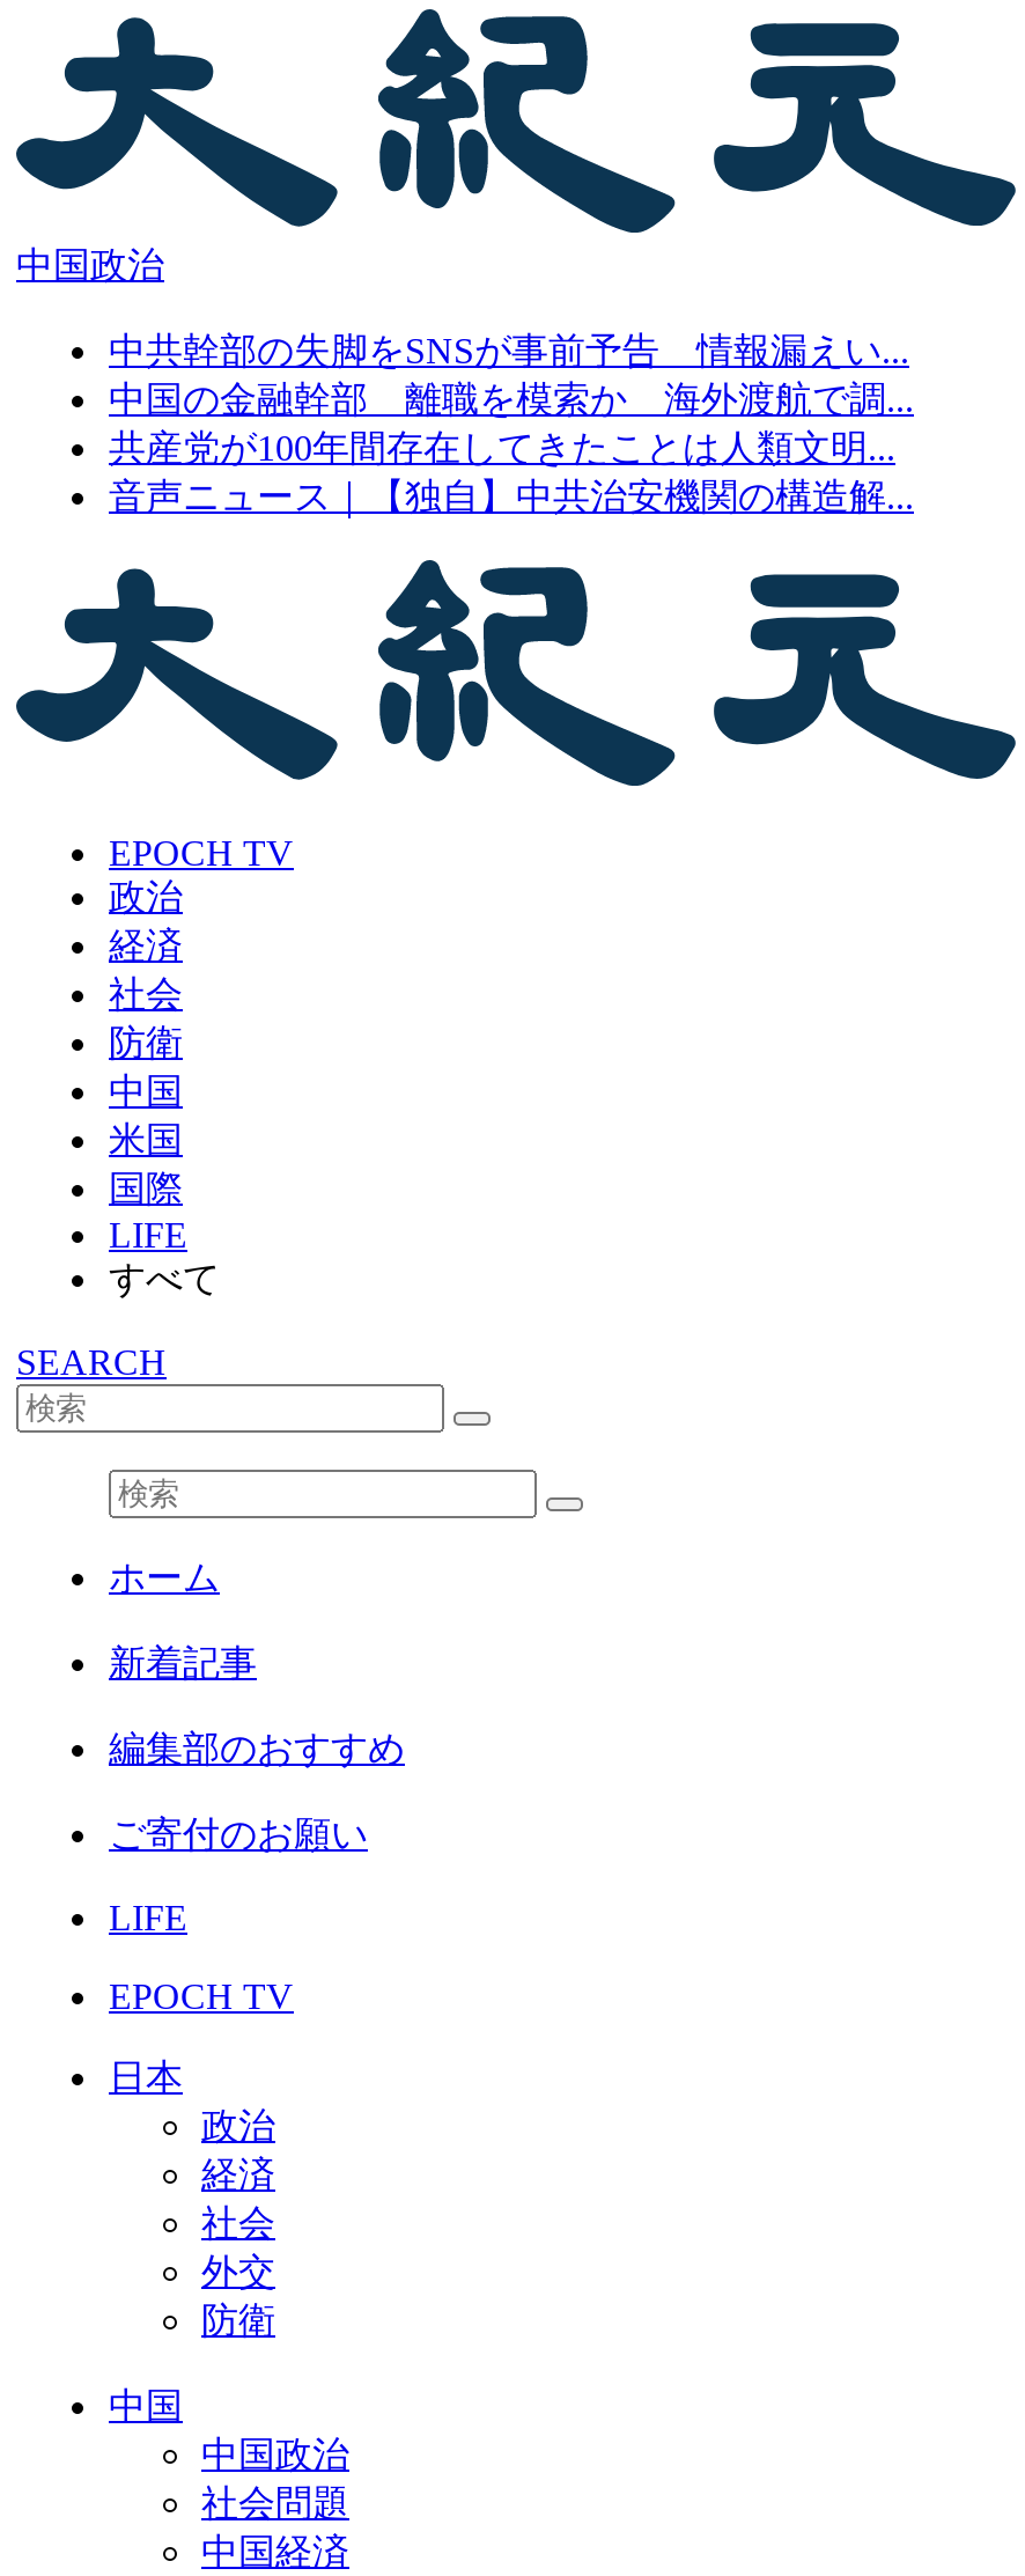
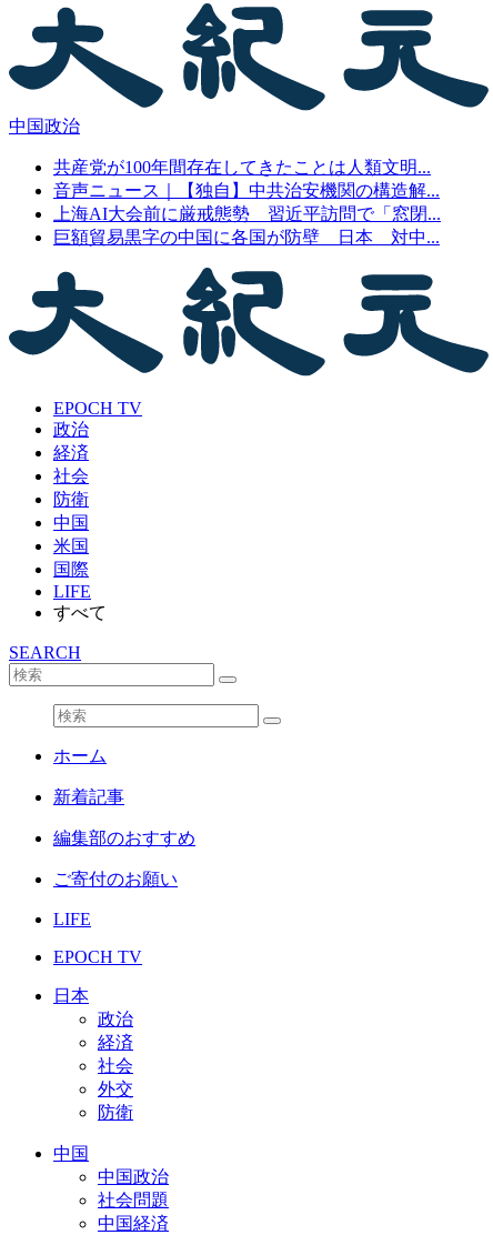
[109,332,914,420] 中共幹部の失脚をSNSが事前予告 情報漏えい... | 中国の金融幹部 離職を模索か 海外渡航で調... -> none
moved [109,429,914,517] -> [53,158,440,200]: 共産党が100年間存在してきたことは人類文明... | 音声ニュース｜【独自】中共治安機関の構造解...
none -> [53,205,441,247] 上海AI大会前に厳戒態勢 習近平訪問で「窓閉... | 巨額貿易黒字の中国に各国が防壁 日本 対中...

